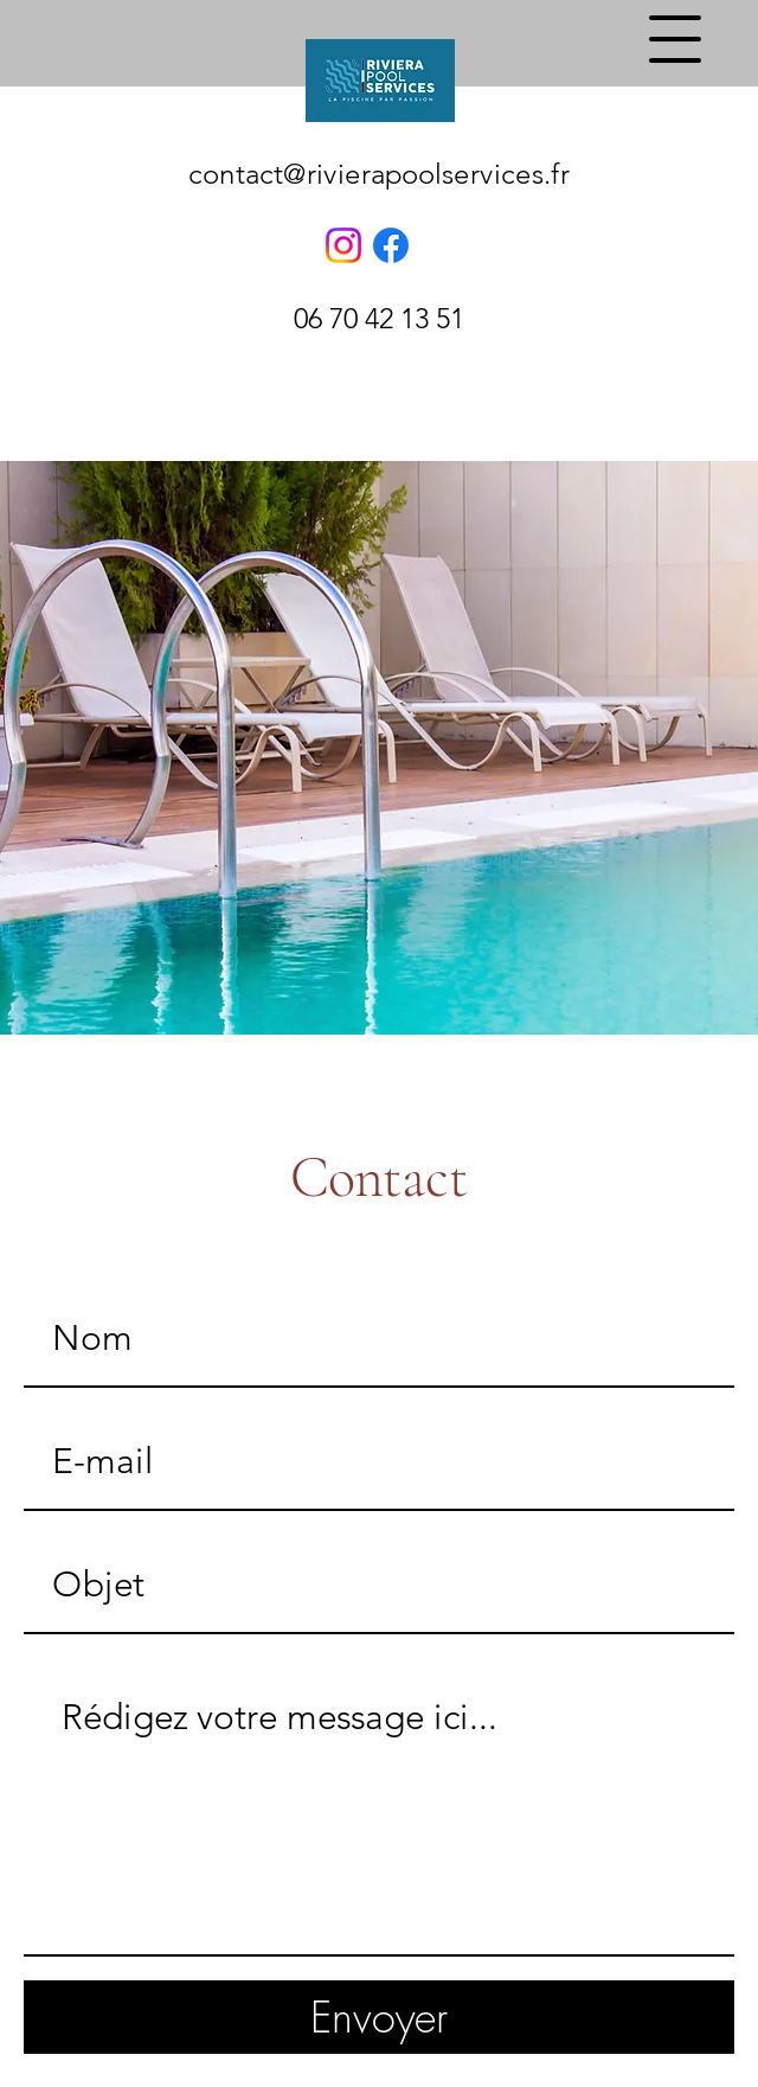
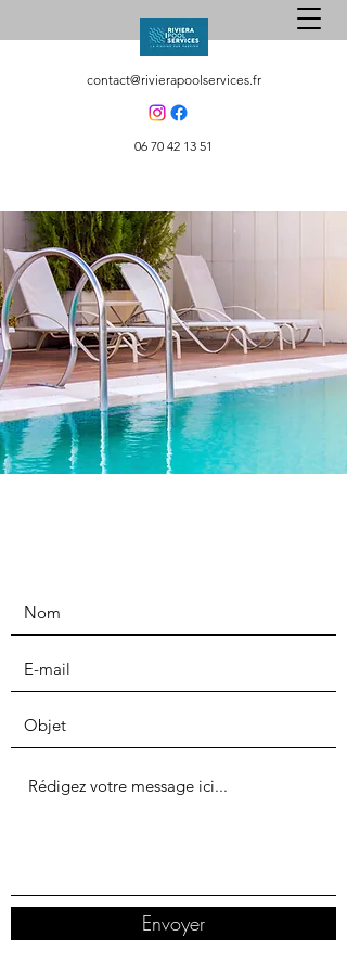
[290,1144,468,1212] Contact -> none

